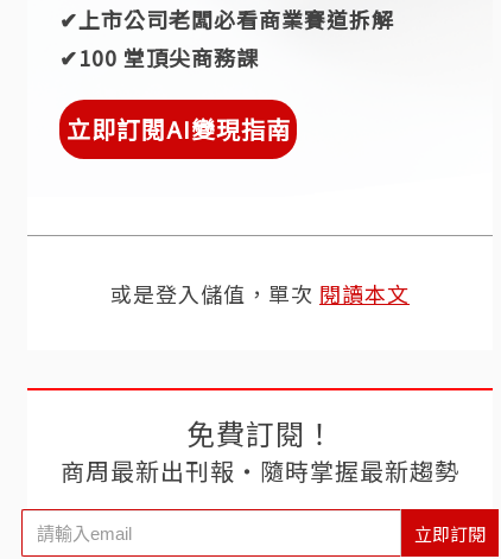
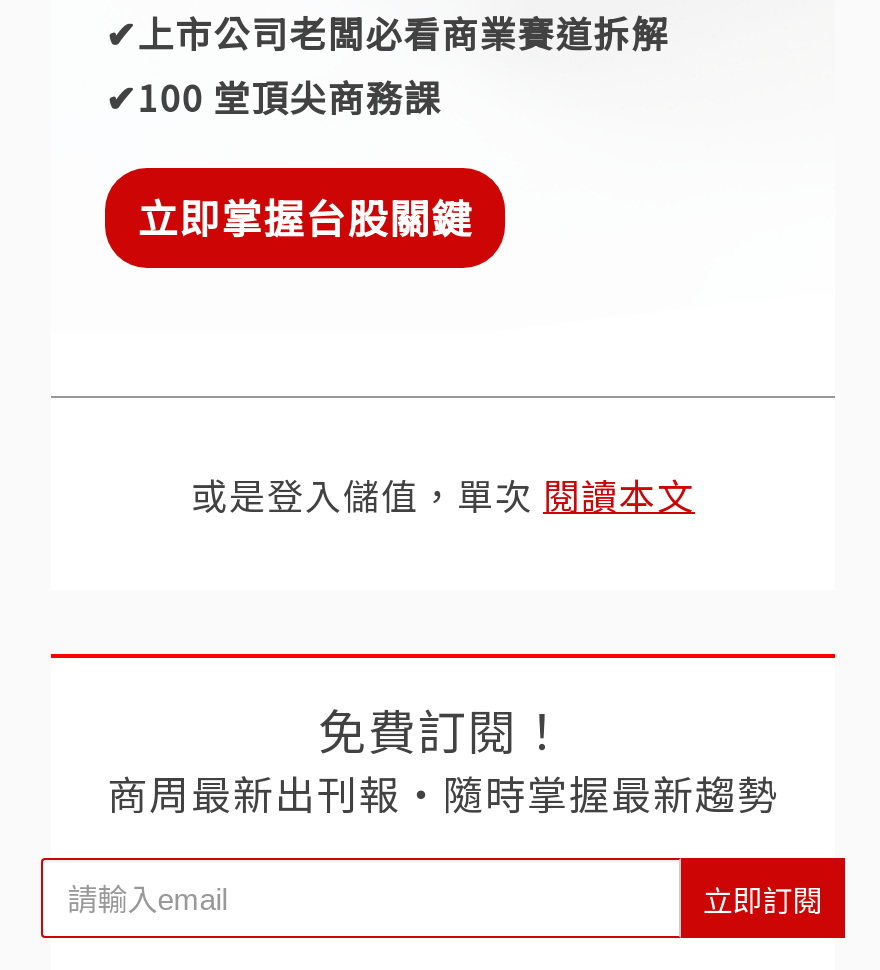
[66,112,291,146] 立即訂閱AI變現指南 -> [137,188,473,246] 立即掌握台股關鍵

